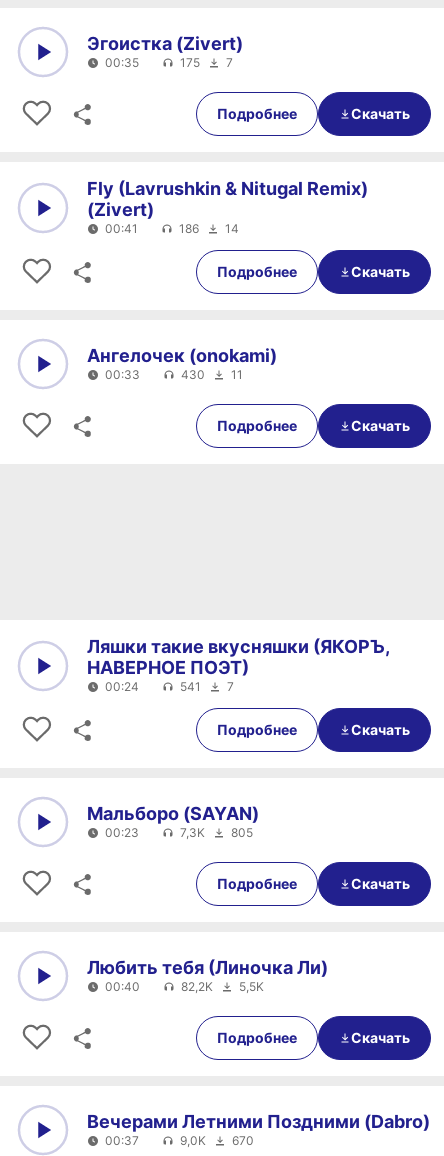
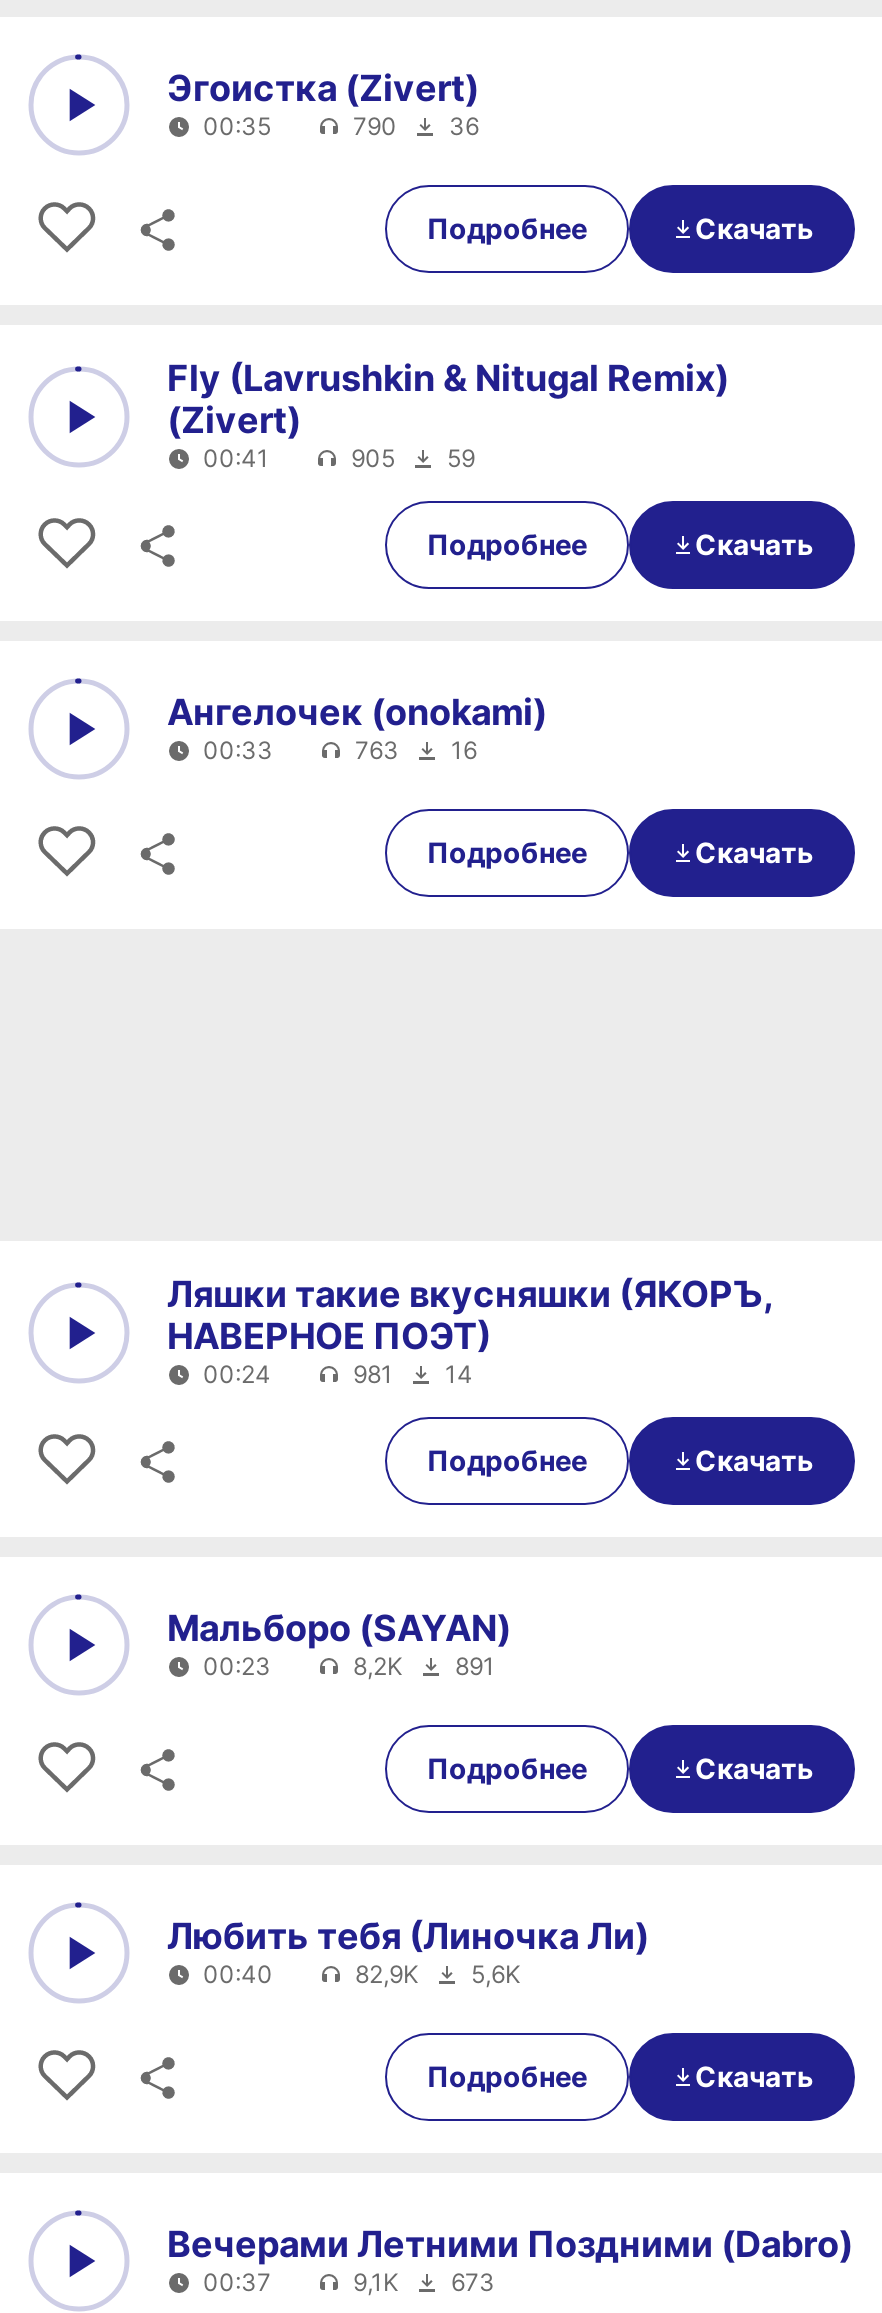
[180,54,200,69] 175 -> [353,110,397,140] 790
[226,54,233,69] 7 -> [449,110,479,140] 36
[179,221,199,236] 186 -> [351,443,395,473] 905
[225,221,239,236] 14 -> [447,443,475,473] 59
[181,366,205,381] 430 -> [355,734,399,764] 763
[231,366,243,381] 11 -> [451,734,477,764] 16
[180,679,201,694] 541 -> [353,1359,393,1389] 981
[227,679,234,694] 7 -> [445,1359,473,1389] 14
[180,824,253,839] 7,3K | 805 -> [353,1650,495,1680] 8,2K | 891
[181,978,264,993] 82,2K | 5,5K -> [355,1958,521,1988] 82,9K | 5,6K
[180,1132,254,1147] 9,0K | 670 -> [353,2266,495,2296] 9,1K | 673

